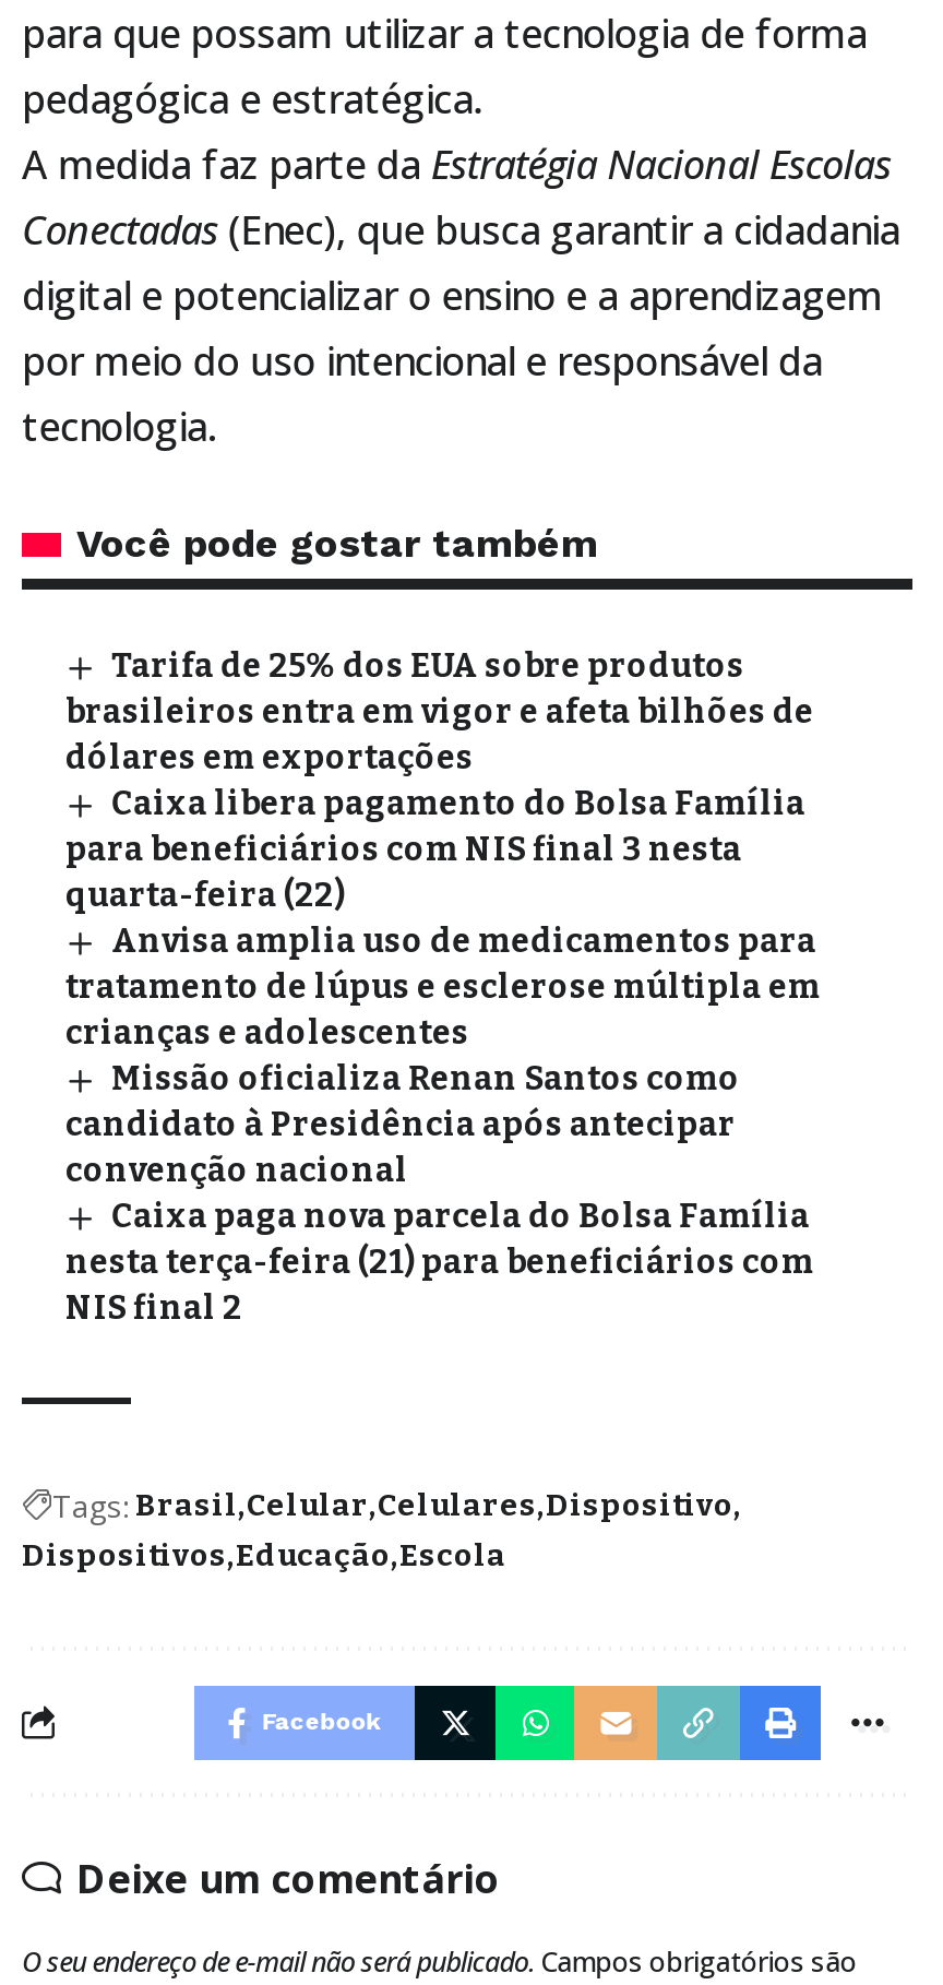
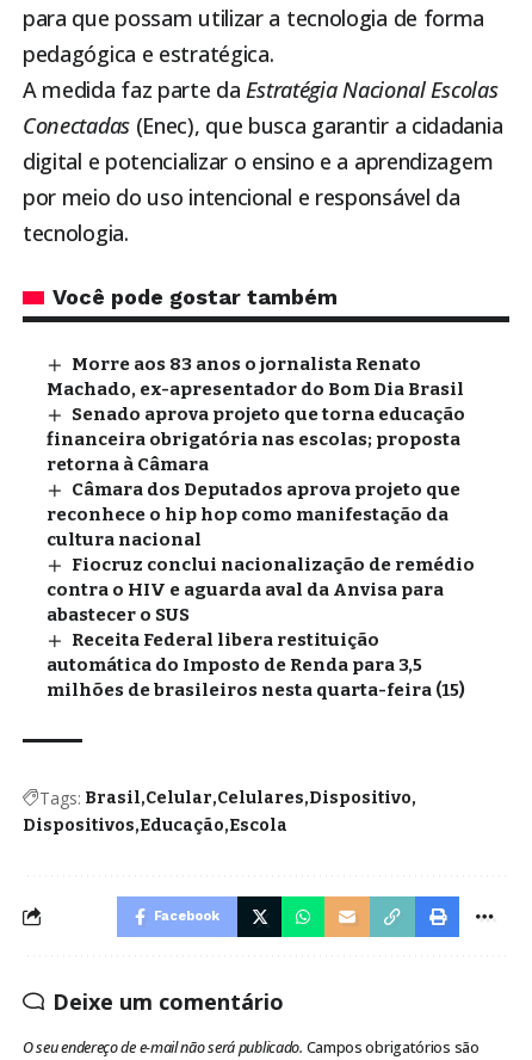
[65,646,821,1327] Tarifa de 25% dos EUA sobre produtos | brasileiros entra em vigor e afeta bilhões de | dólares em exportações | Caixa libera pagamento do Bolsa Família | para beneficiários com NIS final 3 nesta | quarta-feira (22) | Anvisa amplia uso de medicamentos para | tratamento de lúpus e esclerose múltipla em | crianças e adolescentes | Missão oficializa Renan Santos como | candidato à Presidência após antecipar | convenção nacional | Caixa paga nova parcela do Bolsa Família | nesta terça-feira (21) para beneficiários com | NIS final 2 -> [47,353,475,701] Morre aos 83 anos o jornalista Renato | Machado, ex-apresentador do Bom Dia Brasil | Senado aprova projeto que torna educação | financeira obrigatória nas escolas; proposta | retorna à Câmara | Câmara dos Deputados aprova projeto que | reconhece o hip hop como manifestação da | cultura nacional | Fiocruz conclui nacionalização de remédio | contra o HIV e aguarda aval da Anvisa para | abastecer o SUS | Receita Federal libera restituição | automática do Imposto de Renda para 3,5 | milhões de brasileiros nesta quarta-feira (15)

